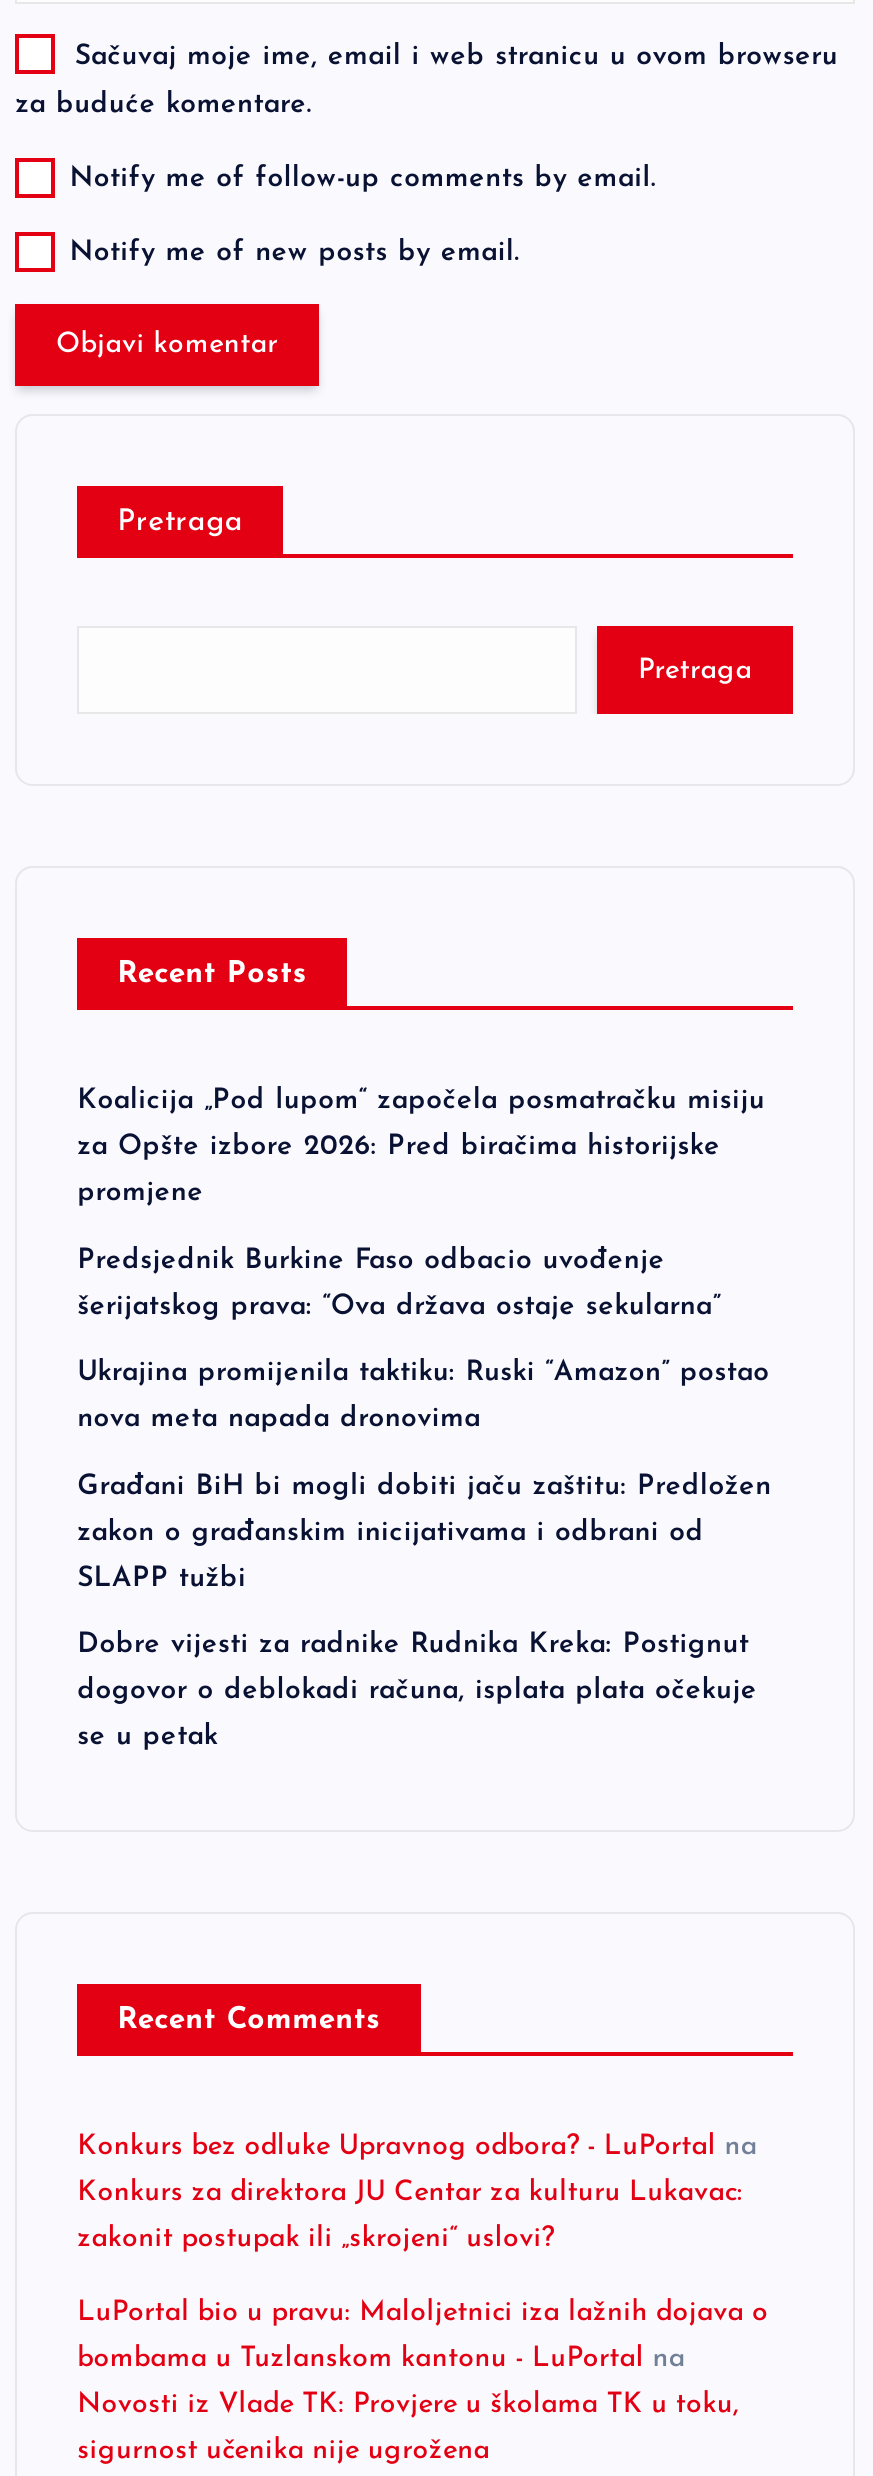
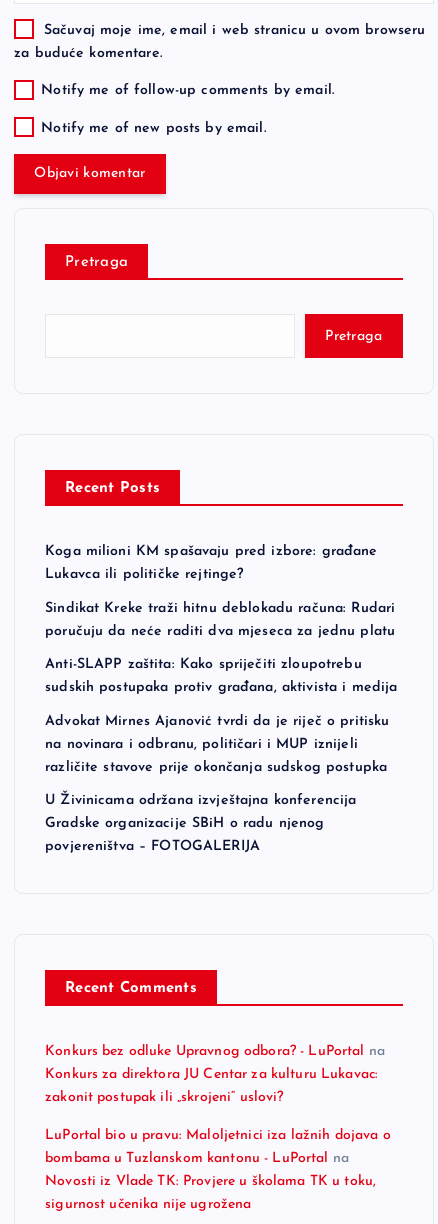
[77,1086,772,1752] Koalicija „Pod lupom“ započela posmatračku misiju | za Opšte izbore 2026: Pred biračima historijske | promjene | Predsjednik Burkine Faso odbacio uvođenje | šerijatskog prava: “Ova država ostaje sekularna” | Ukrajina promijenila taktiku: Ruski “Amazon” postao | nova meta napada dronovima | Građani BiH bi mogli dobiti jaču zaštitu: Predložen | zakon o građanskim inicijativama i odbrani od | SLAPP tužbi | Dobre vijesti za radnike Rudnika Kreka: Postignut | dogovor o deblokadi računa, isplata plata očekuje | se u petak -> [45,544,397,854] Koga milioni KM spašavaju pred izbore: građane | Lukavca ili političke rejtinge? | Sindikat Kreke traži hitnu deblokadu računa: Rudari | poručuju da neće raditi dva mjeseca za jednu platu | Anti-SLAPP zaštita: Kako spriječiti zloupotrebu | sudskih postupaka protiv građana, aktivista i medija | Advokat Mirnes Ajanović tvrdi da je riječ o pritisku | na novinara i odbranu, političari i MUP iznijeli | različite stavove prije okončanja sudskog postupka | U Živinicama održana izvještajna konferencija | Gradske organizacije SBiH o radu njenog | povjereništva – FOTOGALERIJA

